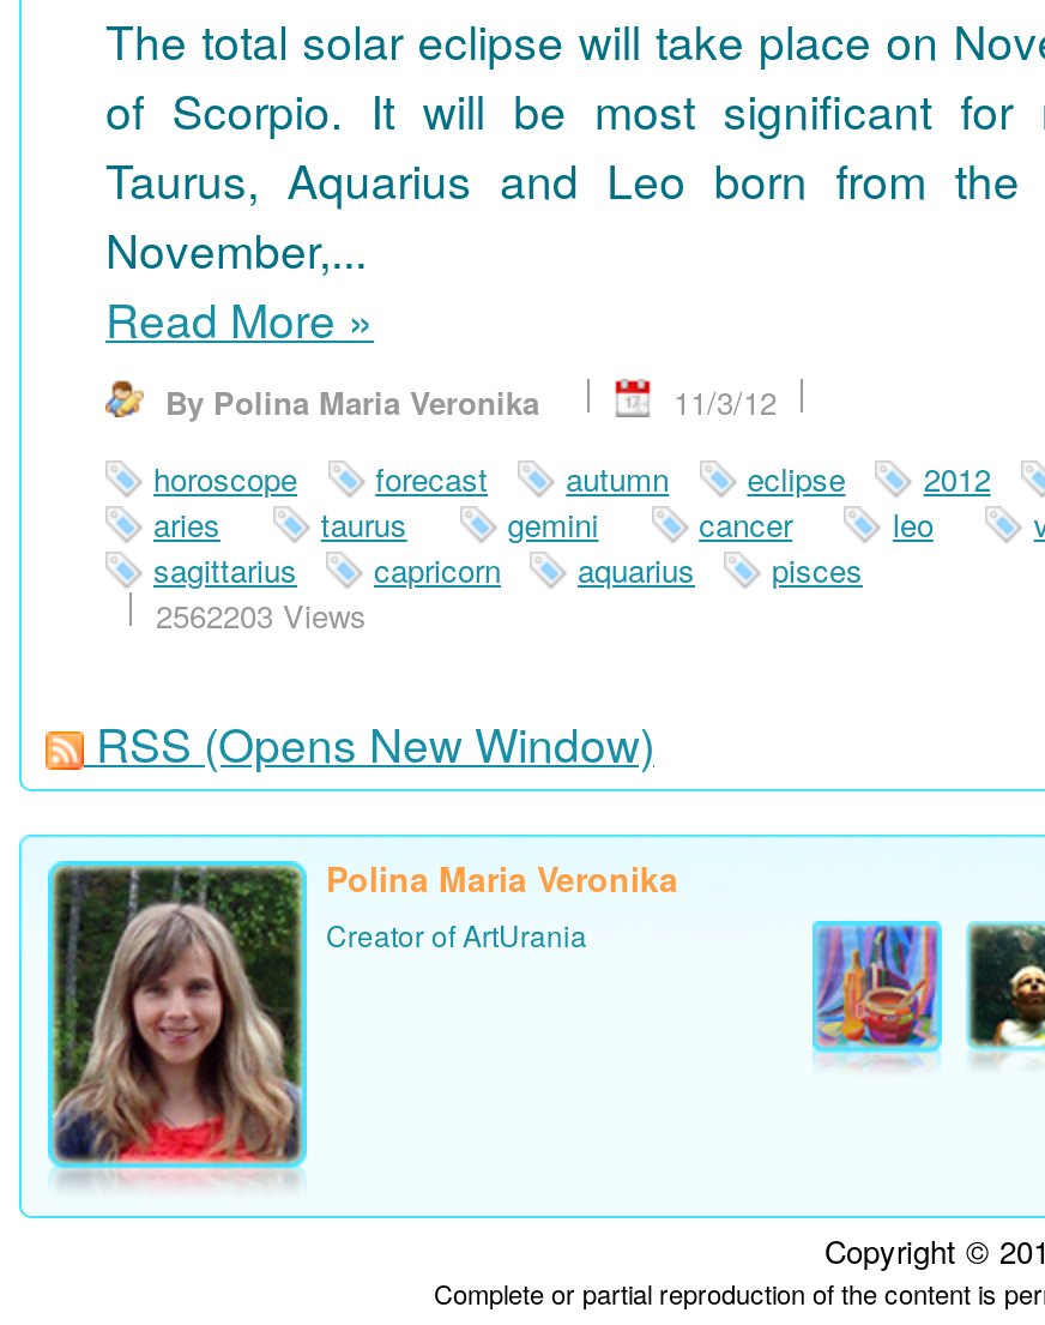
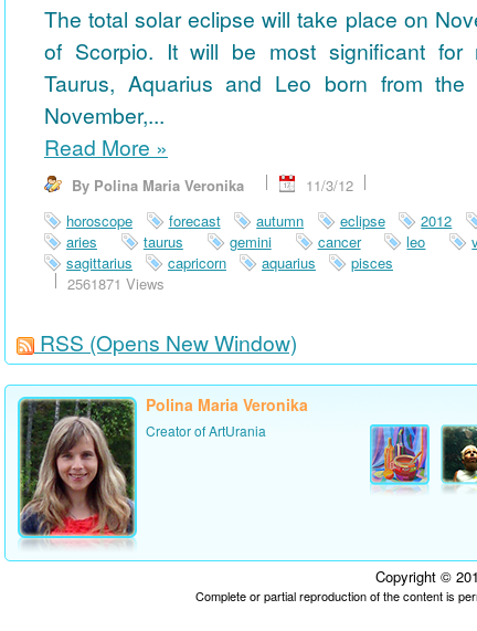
[156,593,367,639] 2562203 Views -> [67,273,165,294] 2561871 Views

